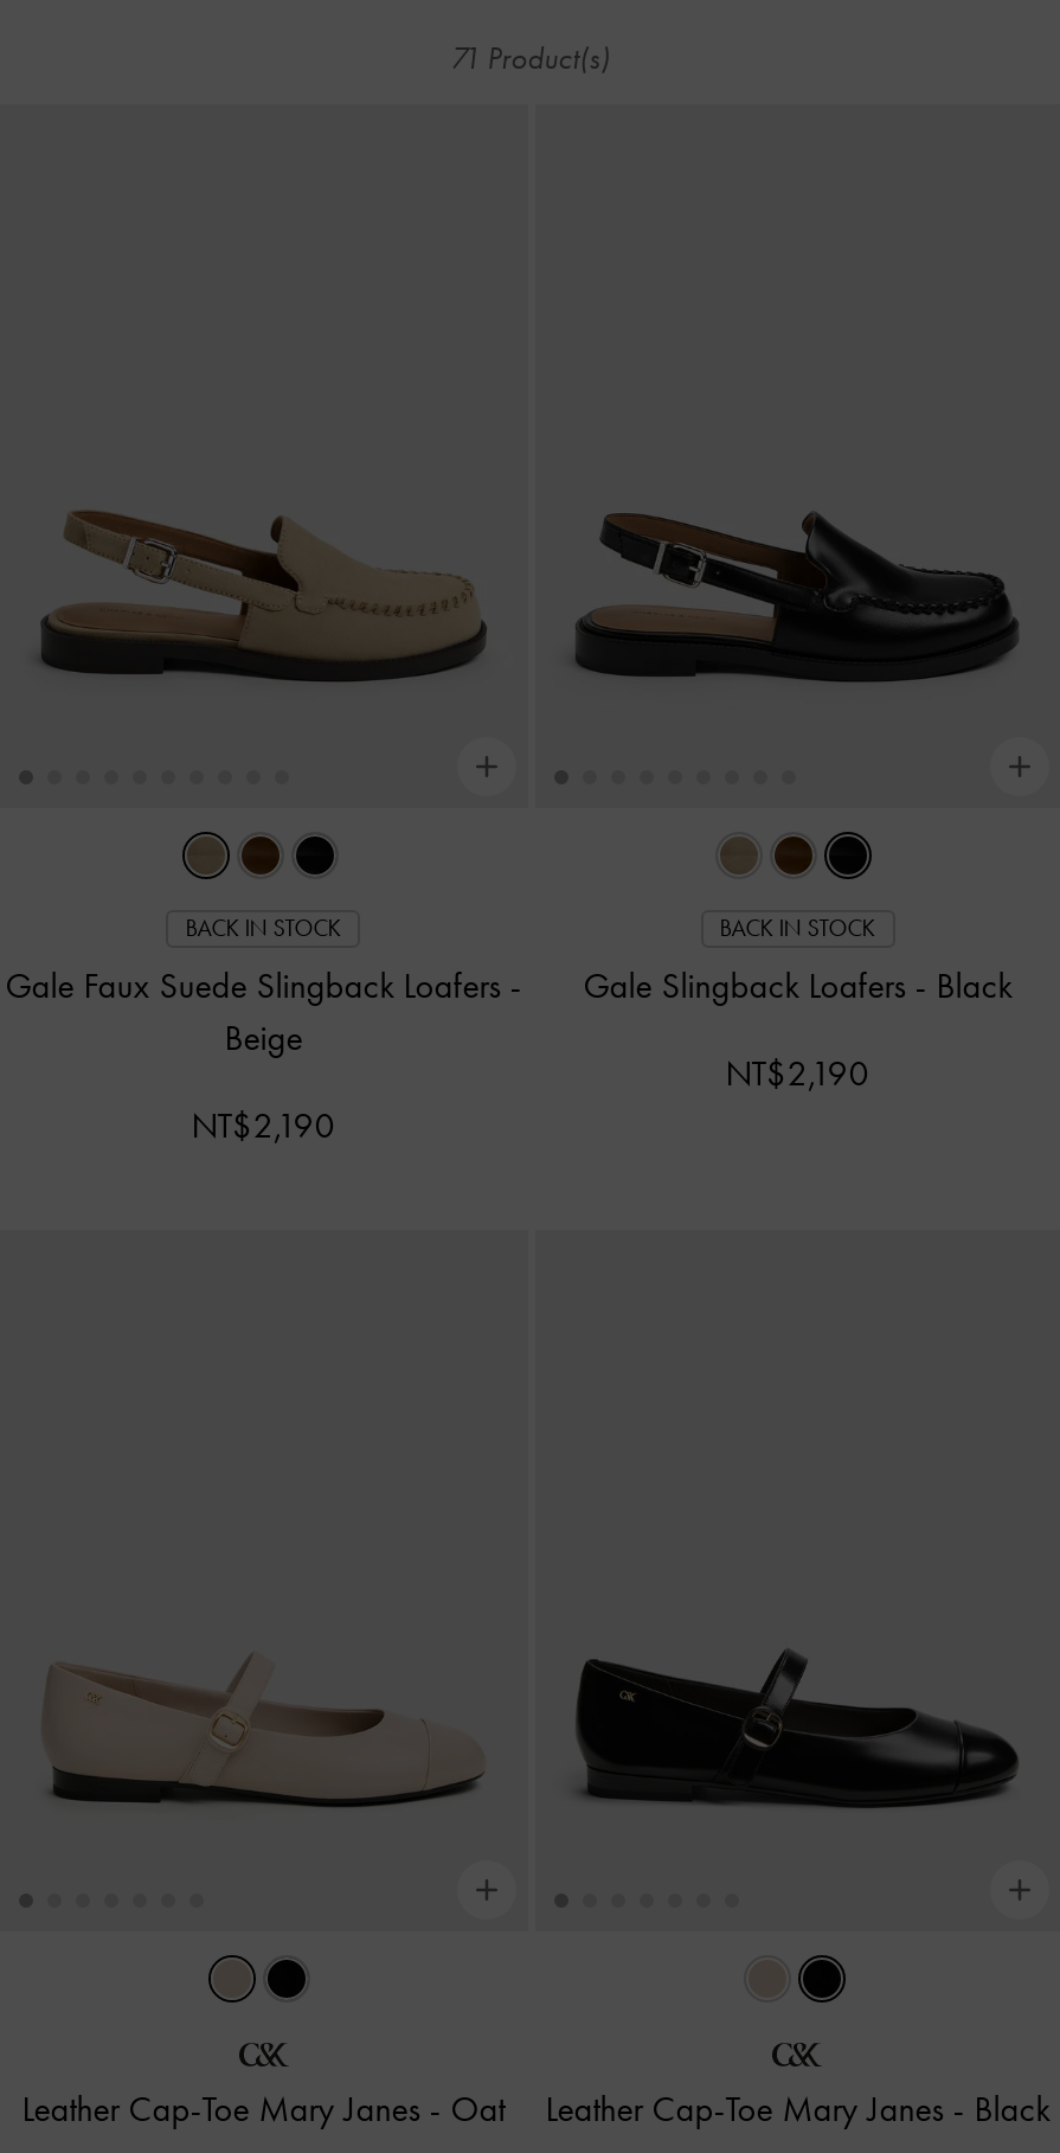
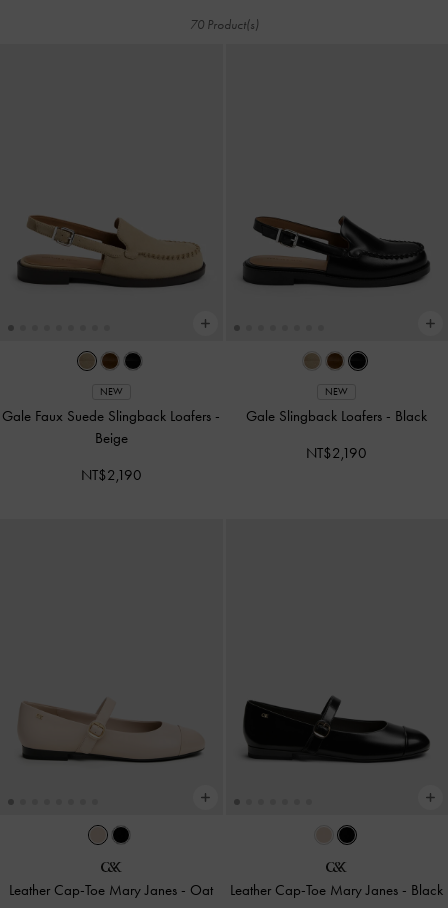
[451,40,610,76] 71 Product(s) -> [189,17,258,32] 70 Product(s)
[185,916,342,944] BACK IN STOCK -> [100,386,123,398] NEW
[720,916,876,944] BACK IN STOCK -> [325,386,348,398] NEW

